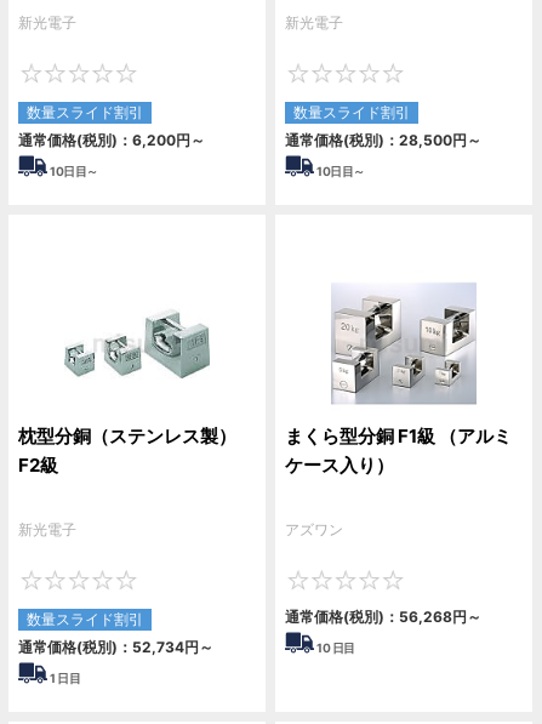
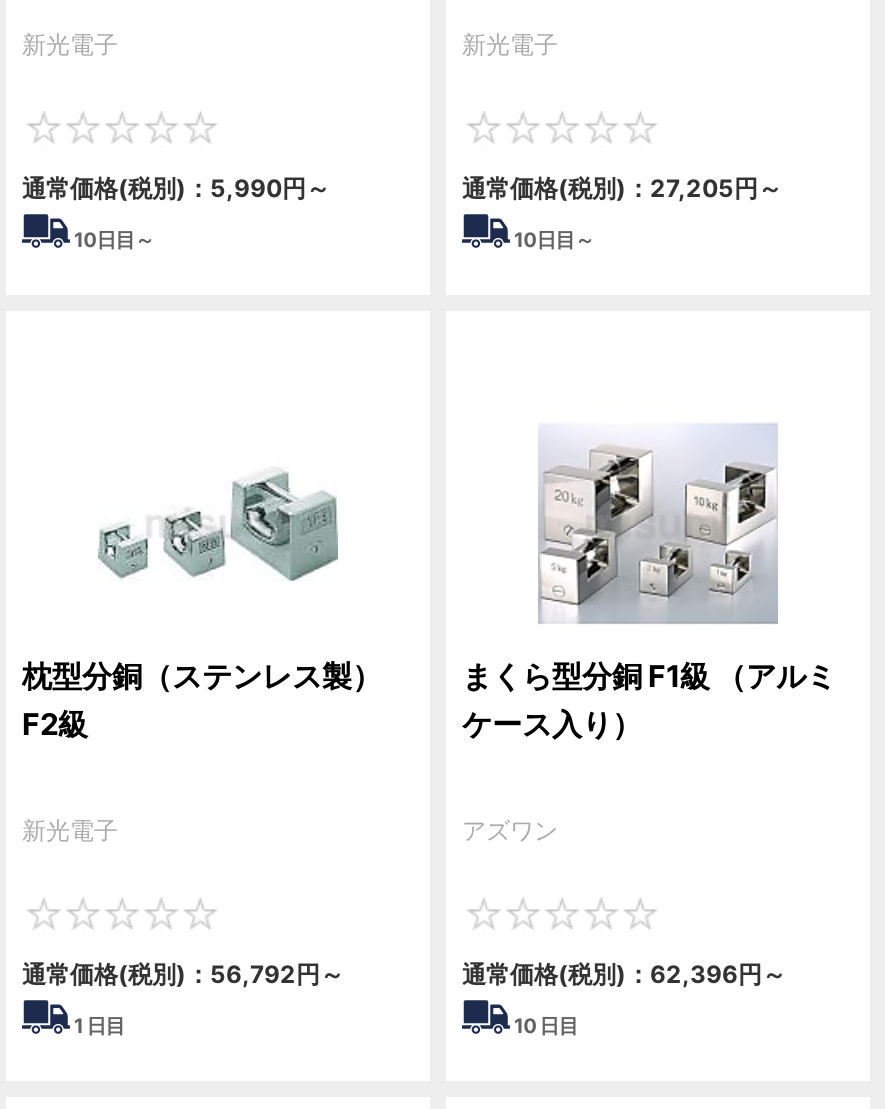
[18,103,205,149] 数量スライド割引 | 通常価格(税別)：6,200円～ -> [22,173,330,203] 通常価格(税別)：5,990円～
[285,103,481,149] 数量スライド割引 | 通常価格(税別)：28,500円～ -> [462,173,782,203] 通常価格(税別)：27,205円～
[18,610,213,656] 数量スライド割引 | 通常価格(税別)：52,734円～ -> [22,959,344,989] 通常価格(税別)：56,792円～
[285,608,481,626] 通常価格(税別)：56,268円～ -> [462,959,786,989] 通常価格(税別)：62,396円～

